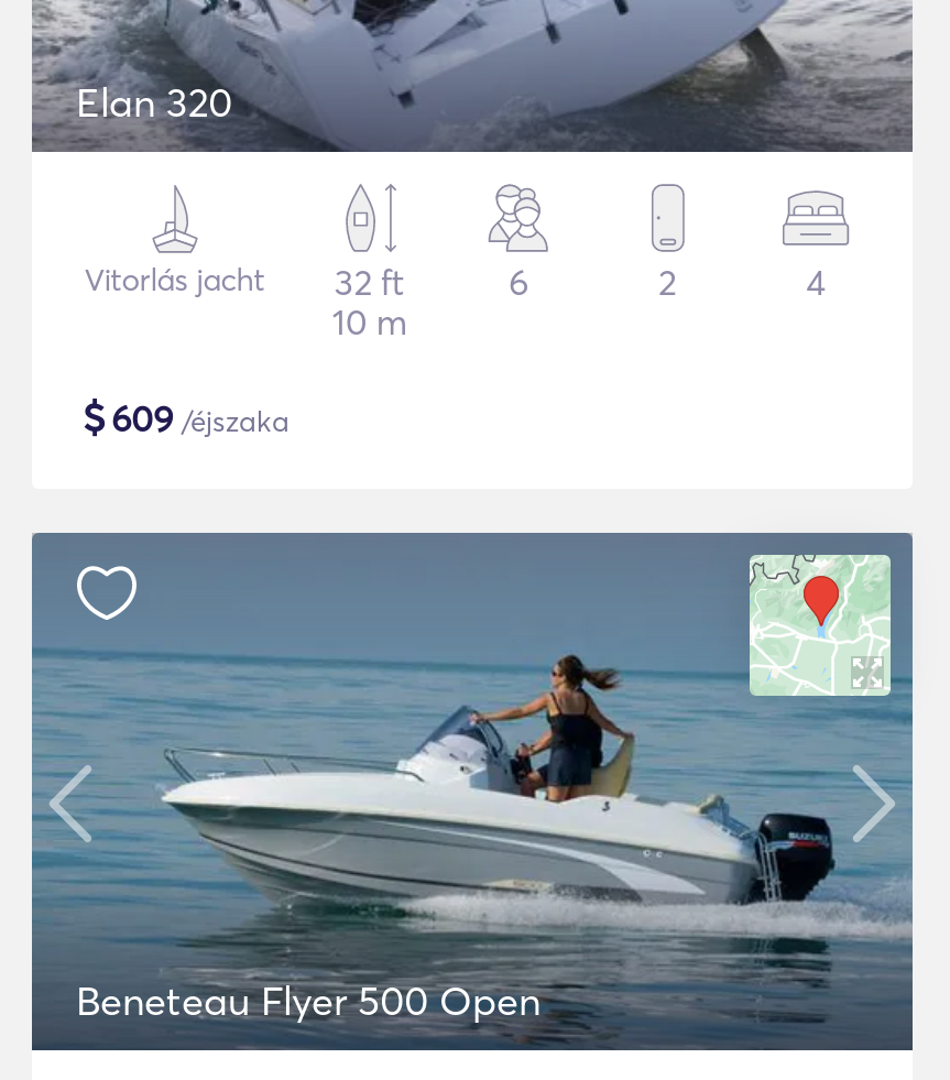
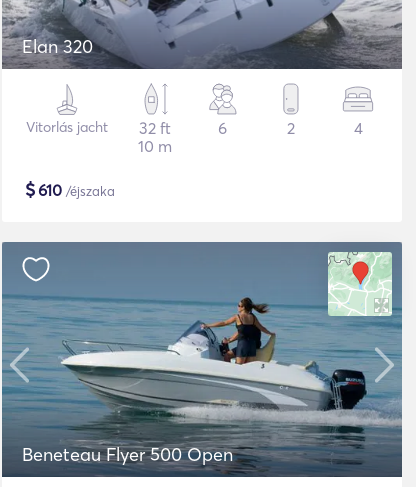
[83,392,290,443] $609 /éjszaka -> [25,178,115,201] $610 /éjszaka

